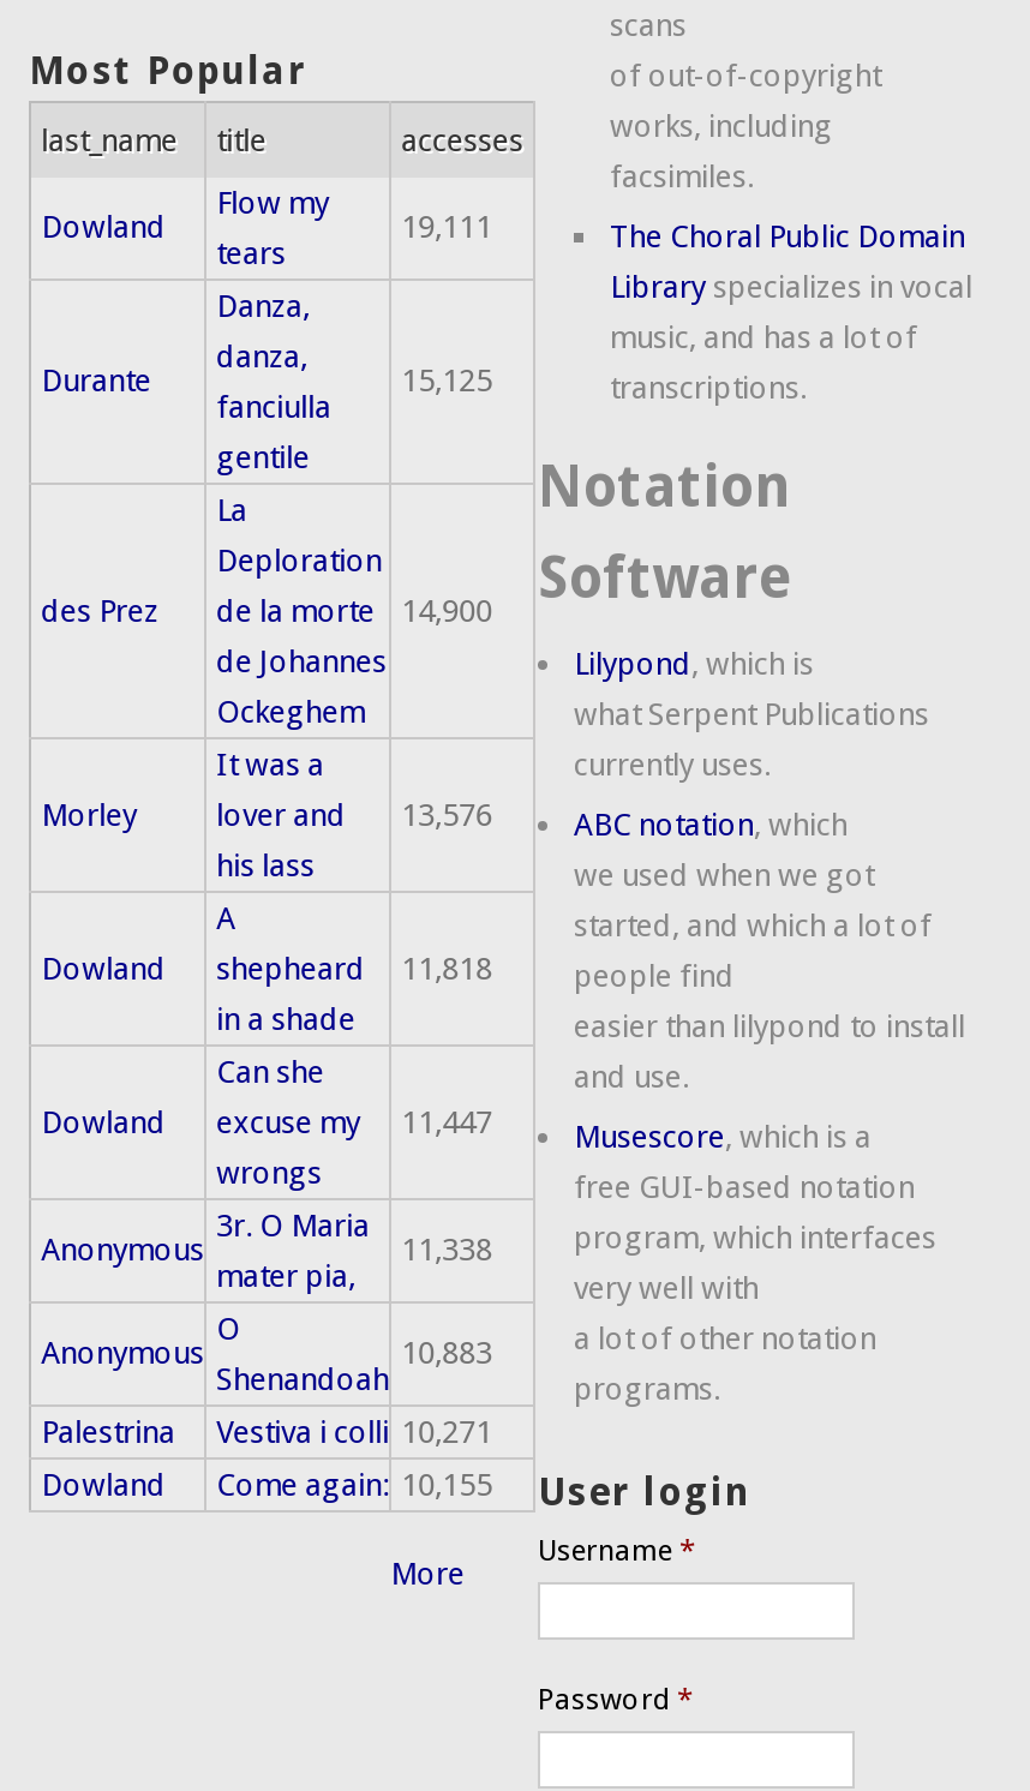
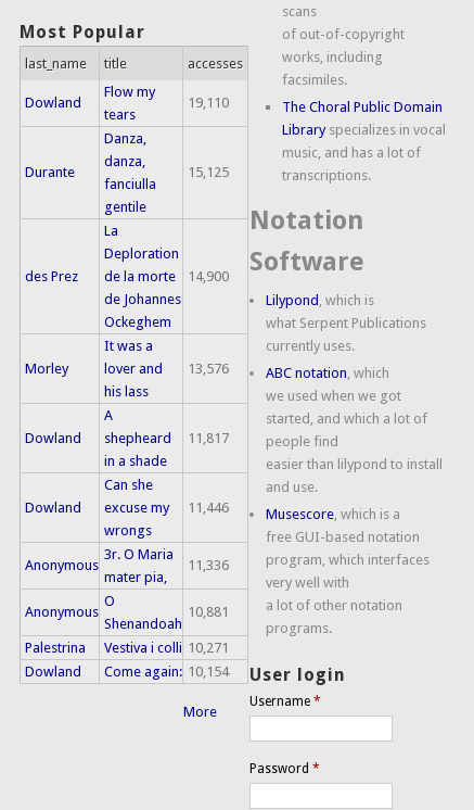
[401,209,492,245] 19,111 -> [188,95,229,111] 19,110
[41,951,492,987] Dowland shepheard 11,818 -> [25,430,229,446] Dowland shepheard 11,817
[41,1105,492,1141] Dowland excuse my 11,447 -> [25,500,229,516] Dowland excuse my 11,446
[401,1232,492,1268] 11,338 -> [188,557,229,573] 11,336
[401,1335,492,1371] 10,883 -> [188,604,229,620] 10,881
[41,1467,751,1514] Dowland Come again: 10,155 User login -> [25,664,346,685] Dowland Come again: 10,154 User login

